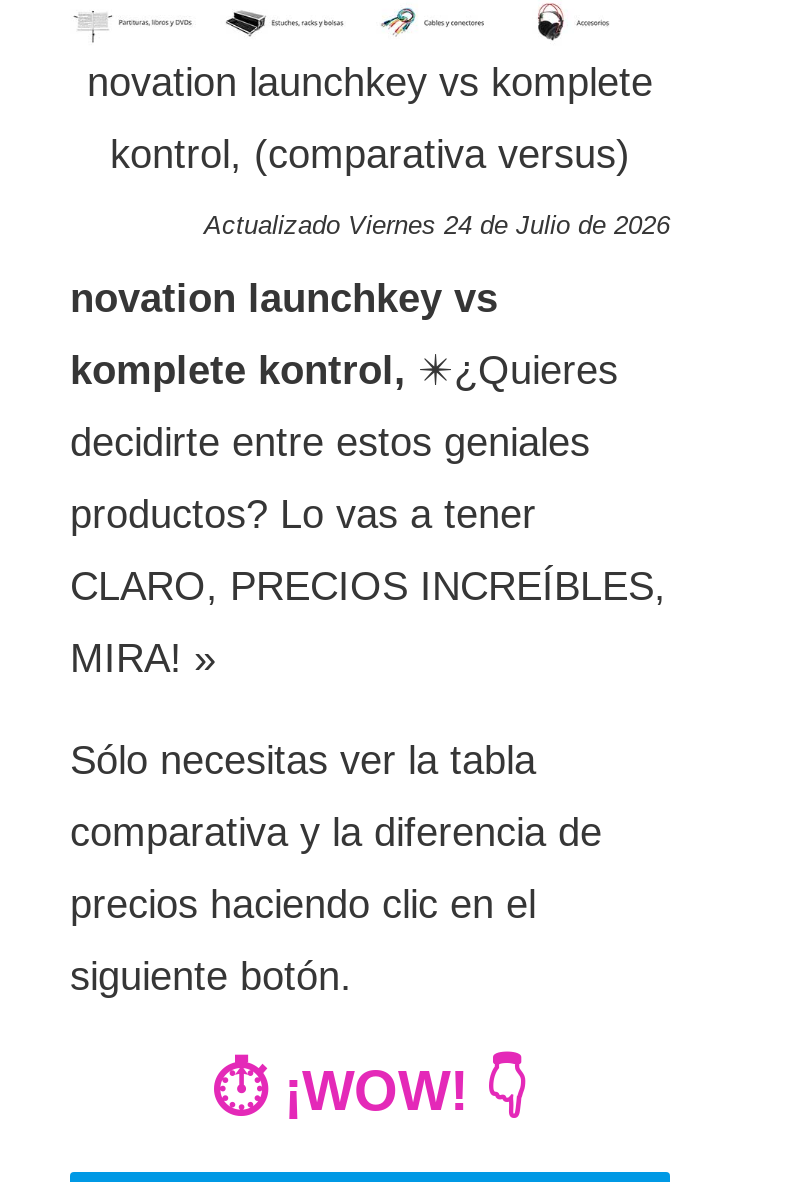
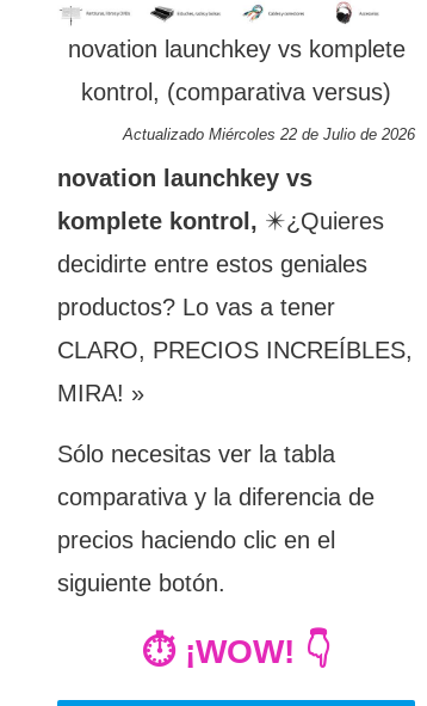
[204,211,670,241] Actualizado Viernes 24 de Julio de 2026 -> [123,126,415,144] Actualizado Miércoles 22 de Julio de 2026

